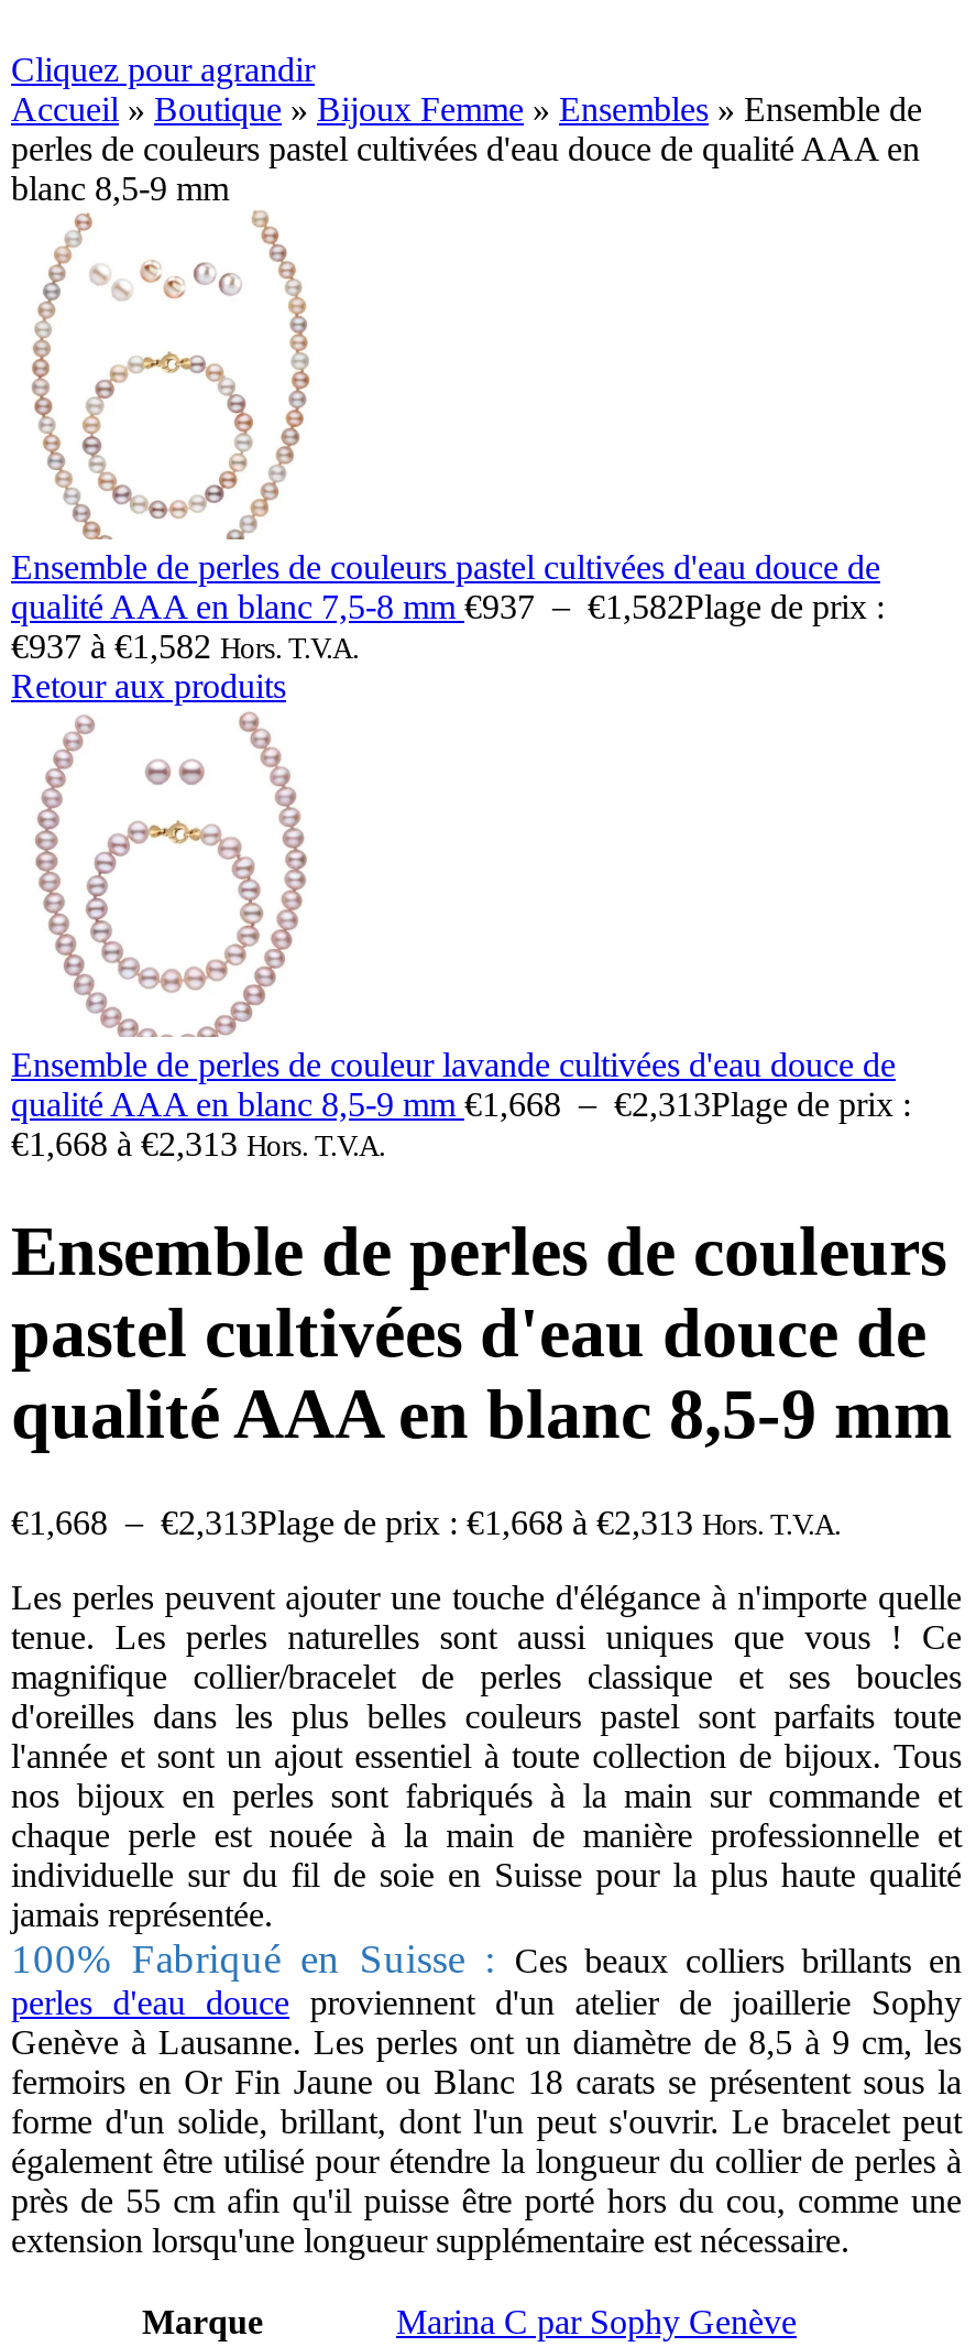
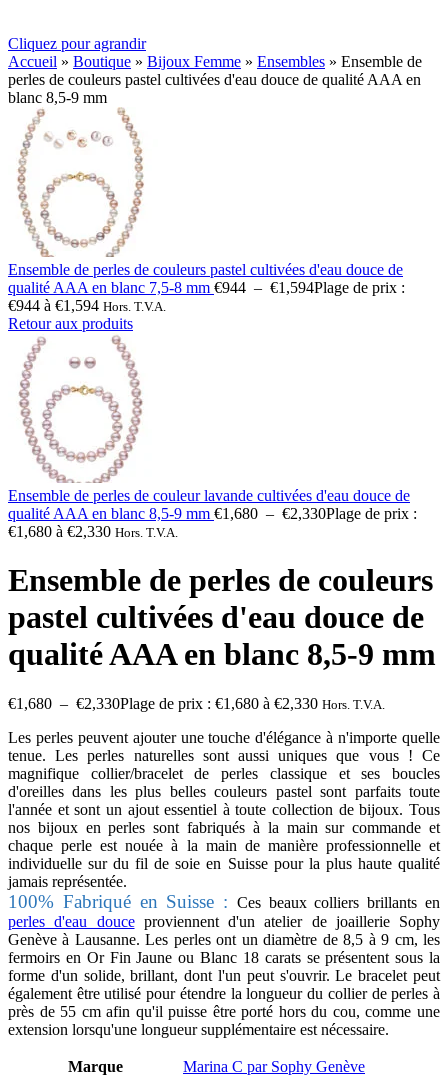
[11,588,885,625] qualité AAA en blanc 7,5-8 mm€937 – €1,582Plage de prix : -> [8,279,405,296] qualité AAA en blanc 7,5-8 mm€944 – €1,594Plage de prix :
[11,627,359,665] €937 à €1,582 Hors. T.V.A. -> [8,297,166,314] €944 à €1,594 Hors. T.V.A.
[11,1085,911,1123] qualité AAA en blanc 8,5-9 mm €1,668 – €2,313Plage de prix : -> [8,505,417,522] qualité AAA en blanc 8,5-9 mm €1,680 – €2,330Plage de prix :
[11,1125,385,1162] €1,668 à €2,313 Hors. T.V.A. -> [8,523,178,540] €1,680 à €2,330 Hors. T.V.A.
[11,1504,841,1541] €1,668 – €2,313Plage de prix : €1,668 à €2,313 Hors. T.V.A. -> [8,695,385,712] €1,680 – €2,330Plage de prix : €1,680 à €2,330 Hors. T.V.A.

